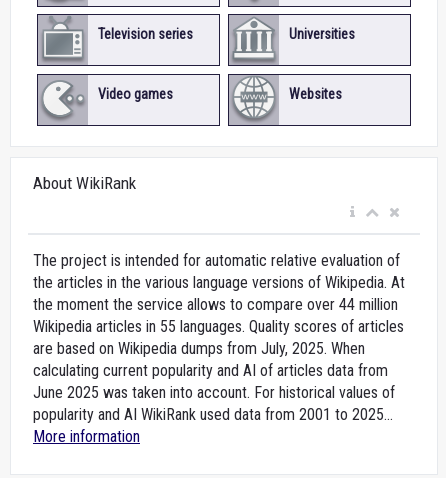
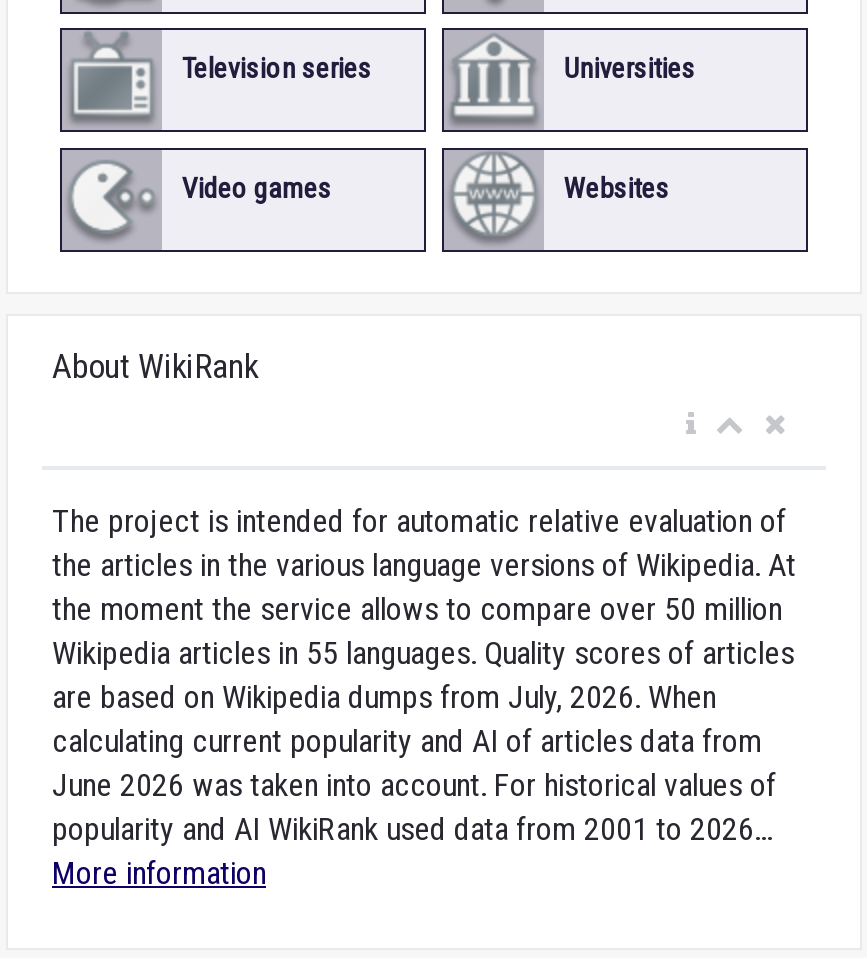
[33,295,398,314] the moment the service allows to compare over 44 million -> [52,589,782,627] the moment the service allows to compare over 50 million
[33,339,365,358] are based on Wikipedia dumps from July, 2025. When -> [52,677,716,715] are based on Wikipedia dumps from July, 2026. When
[33,383,395,402] June 2025 was taken into account. For historical values of -> [52,765,776,803] June 2026 was taken into account. For historical values of
[33,405,393,424] popularity and AI WikiRank used data from 2001 to 2025... -> [52,809,772,847] popularity and AI WikiRank used data from 2001 to 2026...

